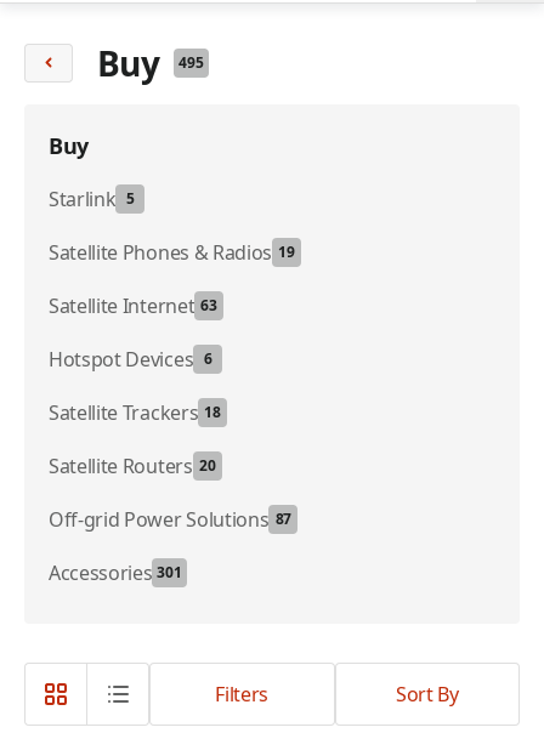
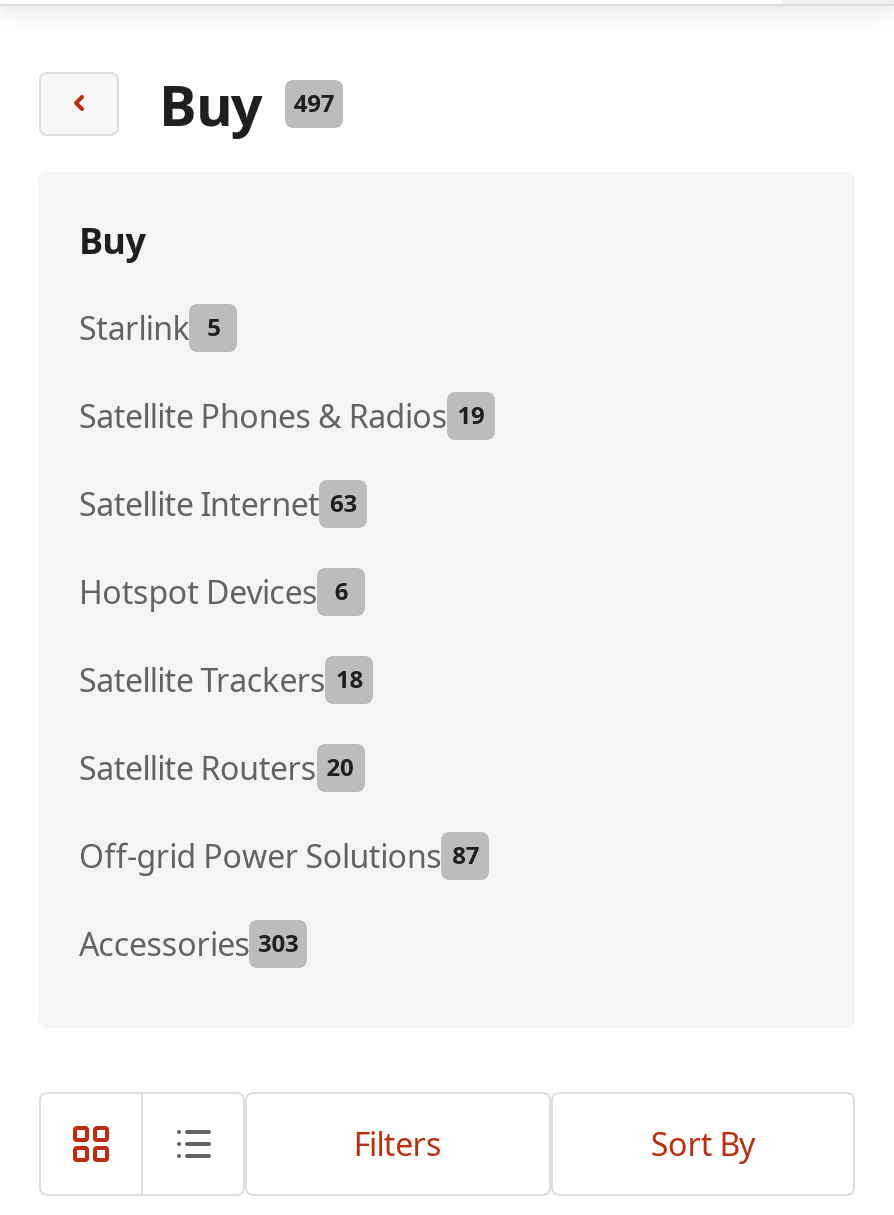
[97,40,204,86] Buy 495 -> [159,66,334,142] Buy 497
[49,559,182,586] Accessories 301 -> [79,922,299,966] Accessories 303

